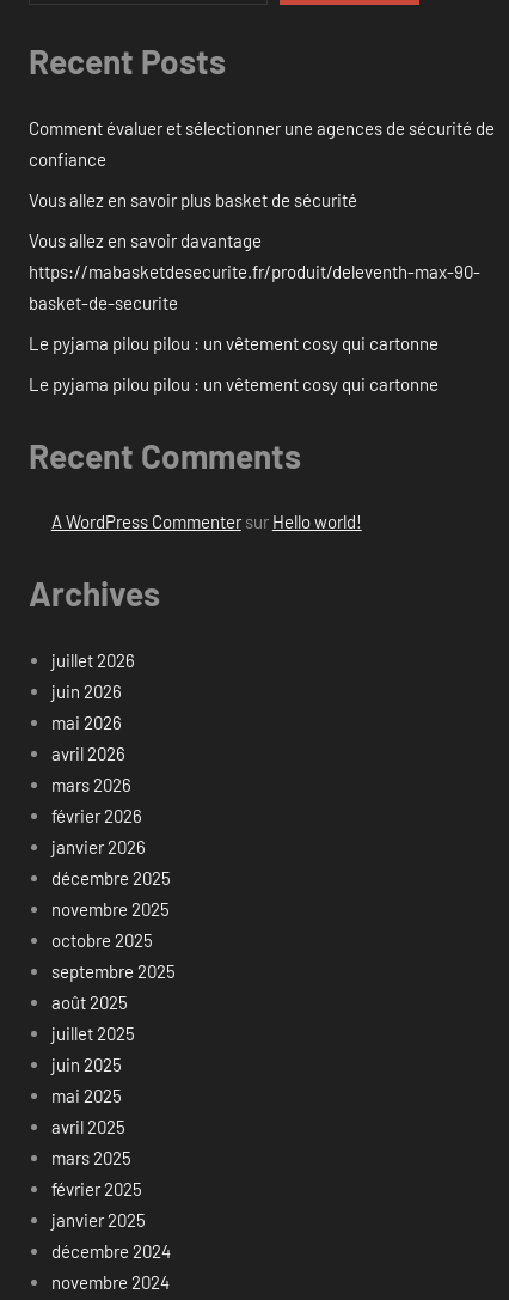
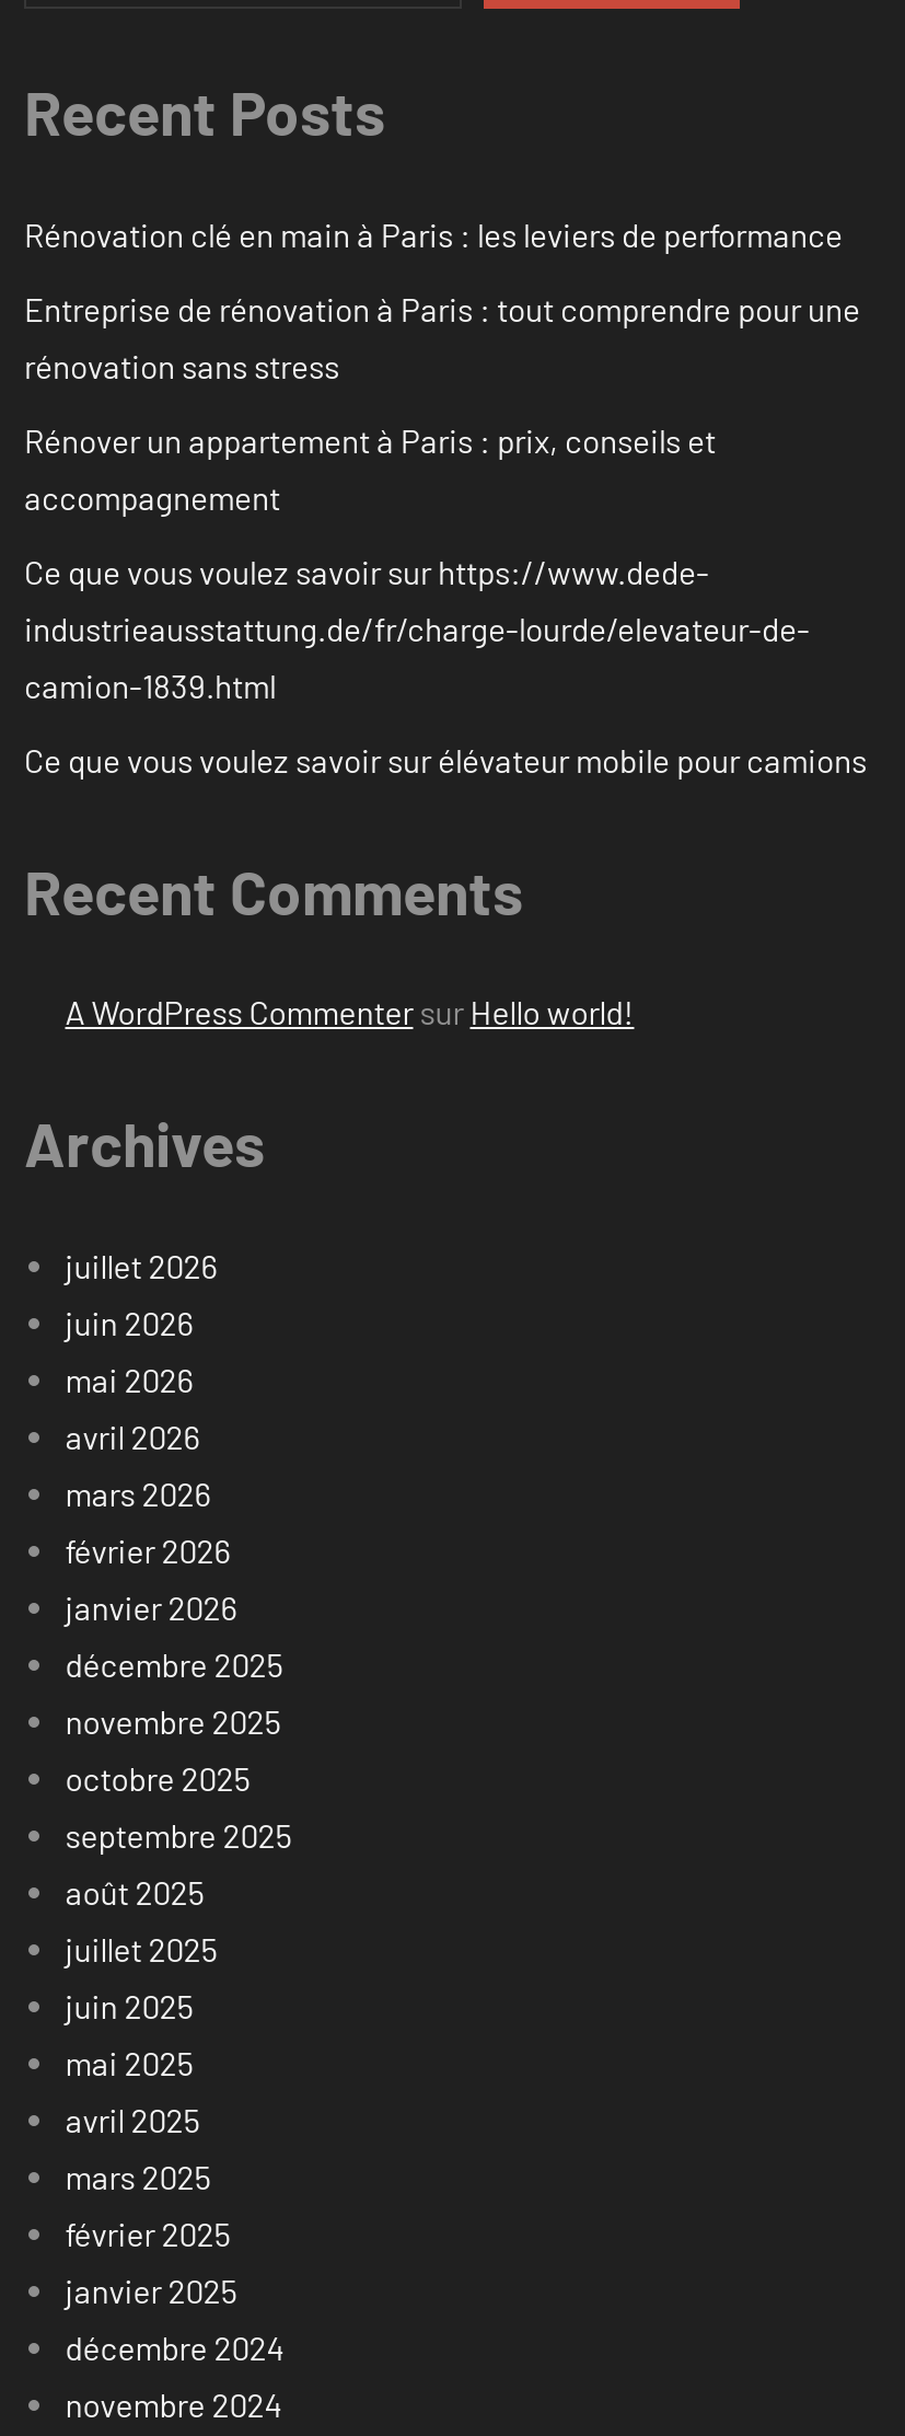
[29,117,495,170] Comment évaluer et sélectionner une agences de sécurité de | confiance -> [24,214,843,254] Rénovation clé en main à Paris : les leviers de performance
[29,189,357,210] Vous allez en savoir plus basket de sécurité -> [24,289,860,385] Entreprise de rénovation à Paris : tout comprendre pour une | rénovation sans stress
[29,229,480,313] Vous allez en savoir davantage | https://mabasketdesecurite.fr/produit/deleventh-max-90- | basket-de-securite -> [24,420,716,516] Rénover un appartement à Paris : prix, conseils et | accompagnement
[29,332,439,354] Le pyjama pilou pilou : un vêtement cosy qui cartonne -> [24,551,810,705] Ce que vous voulez savoir sur https://www.dede- | industrieausstattung.de/fr/charge-lourde/elevateur-de- | camion-1839.html
[29,373,439,394] Le pyjama pilou pilou : un vêtement cosy qui cartonne -> [24,740,867,779] Ce que vous voulez savoir sur élévateur mobile pour camions

